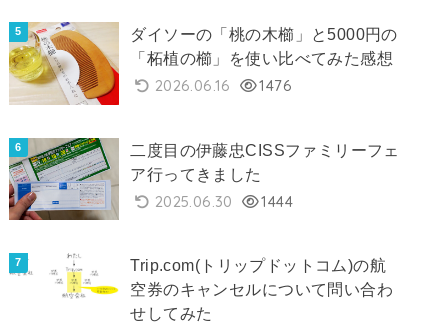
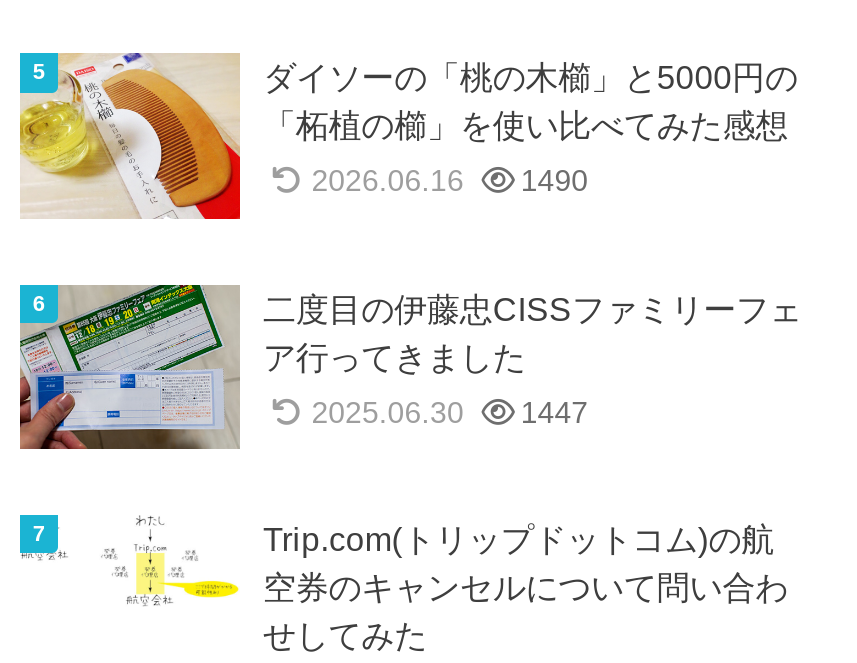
[155,76,292,95] 2026.06.16 1476 -> [311,166,588,198] 2026.06.16 1490
[155,192,293,211] 2025.06.30 1444 -> [311,397,588,429] 2025.06.30 1447

